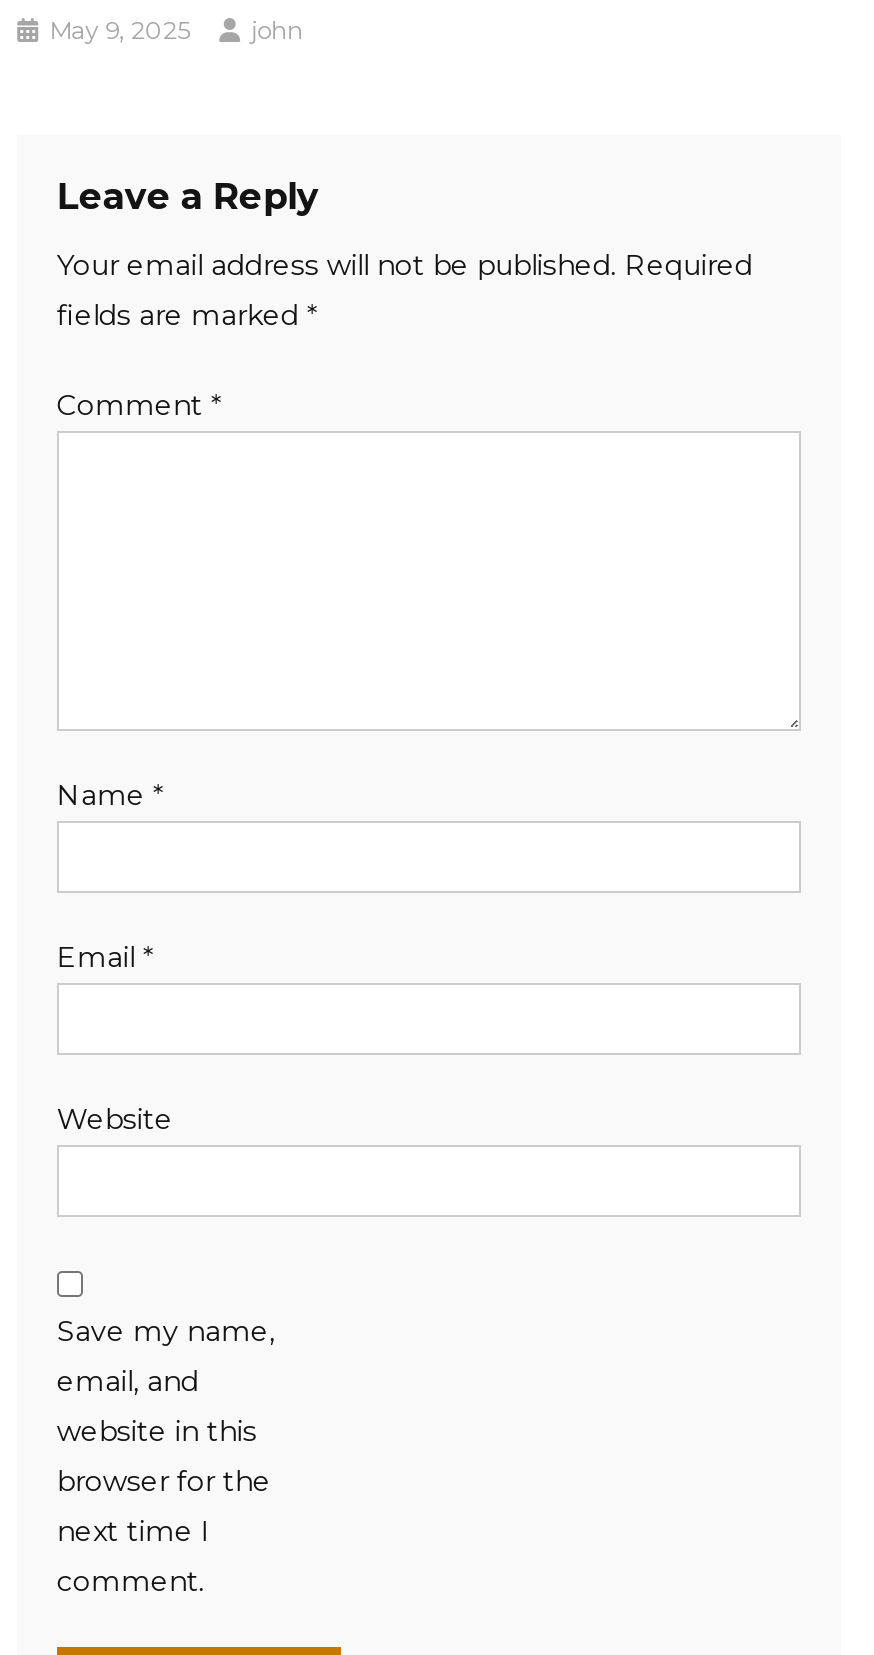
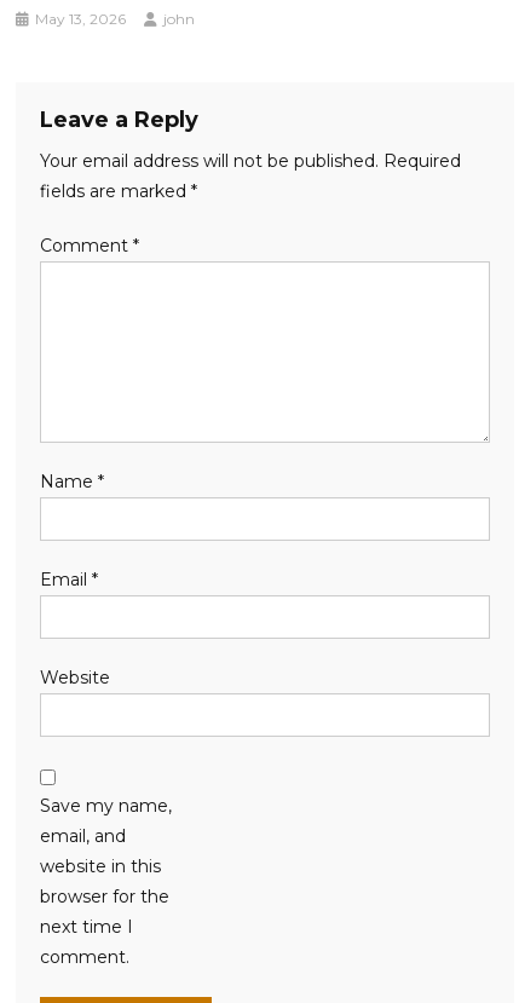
[49,15,189,45] May 9, 2025 -> [35,9,126,28] May 13, 2026

